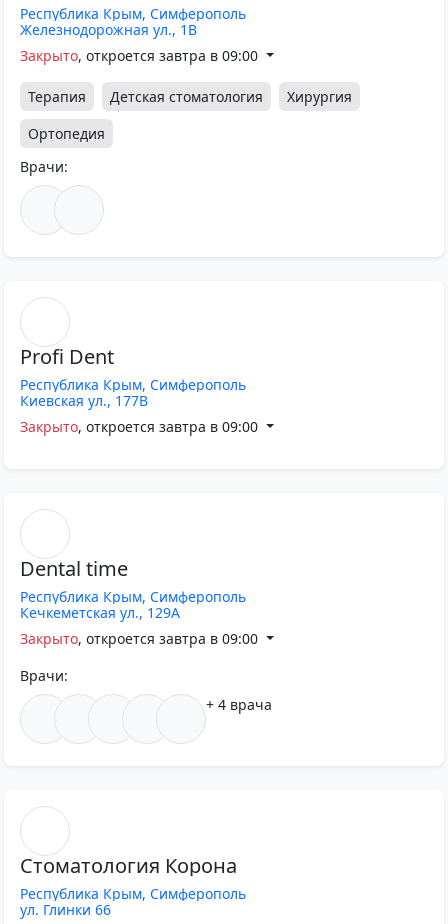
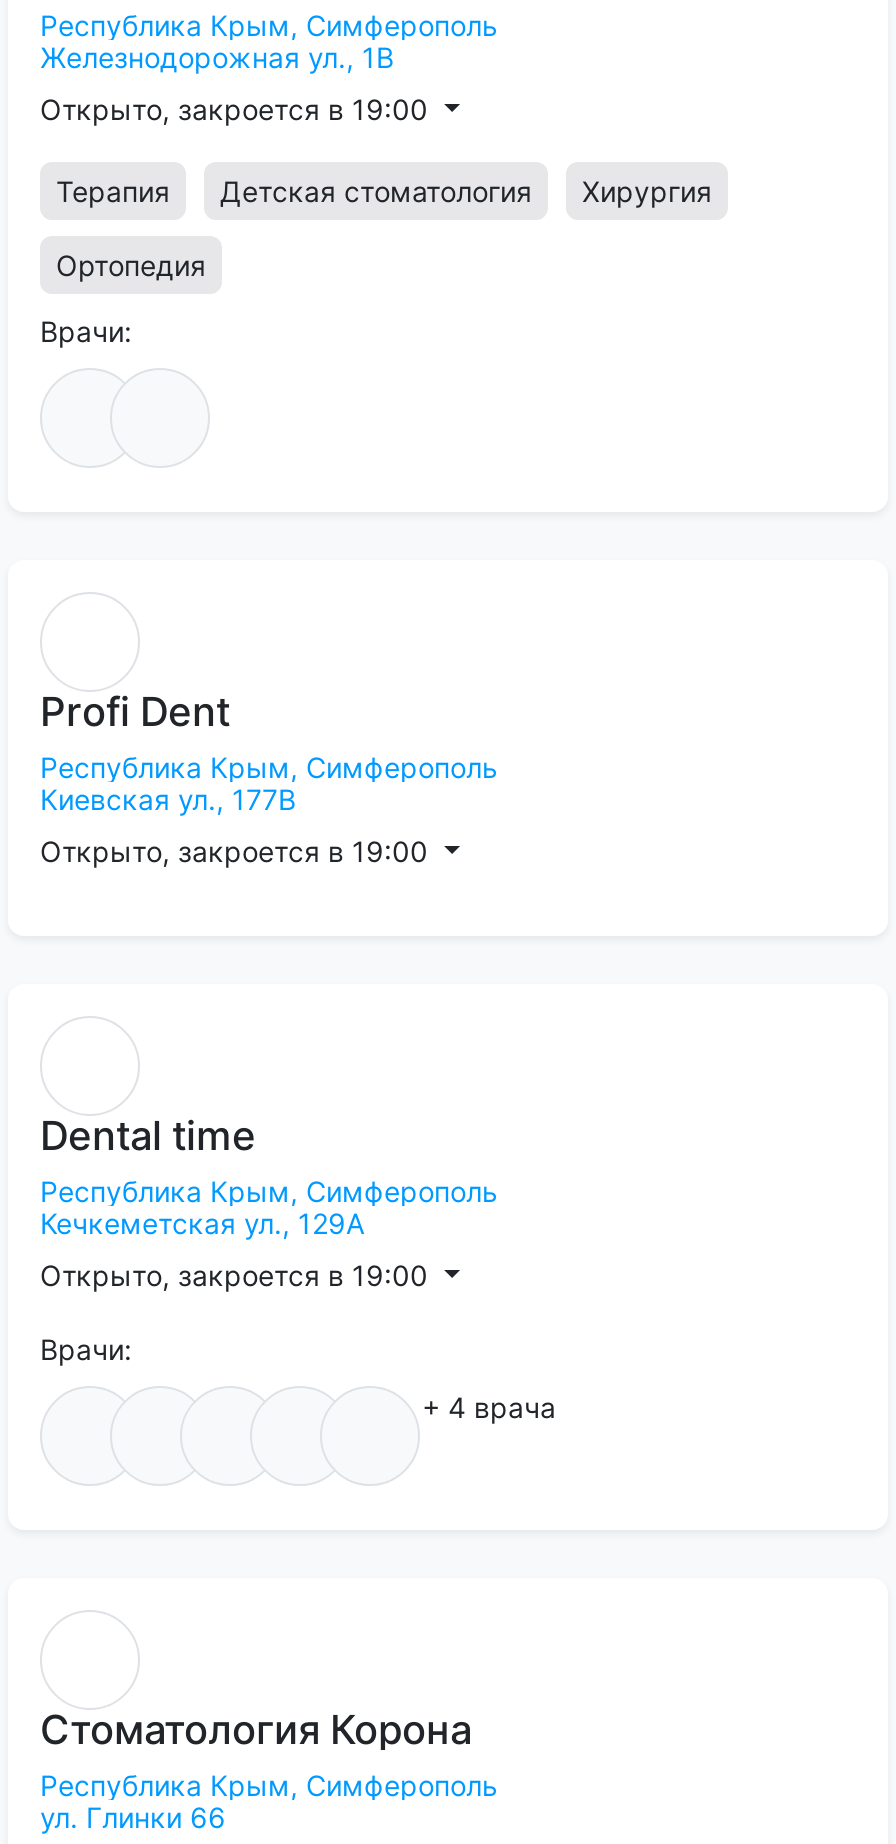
[20,46,262,65] Закрыто, откроется завтра в 09:00 -> [40,92,436,126] Открыто, закроется в 19:00
[20,417,262,436] Закрыто, откроется завтра в 09:00 -> [40,834,436,868] Открыто, закроется в 19:00
[20,629,262,648] Закрыто, откроется завтра в 09:00 -> [40,1258,436,1292] Открыто, закроется в 19:00

